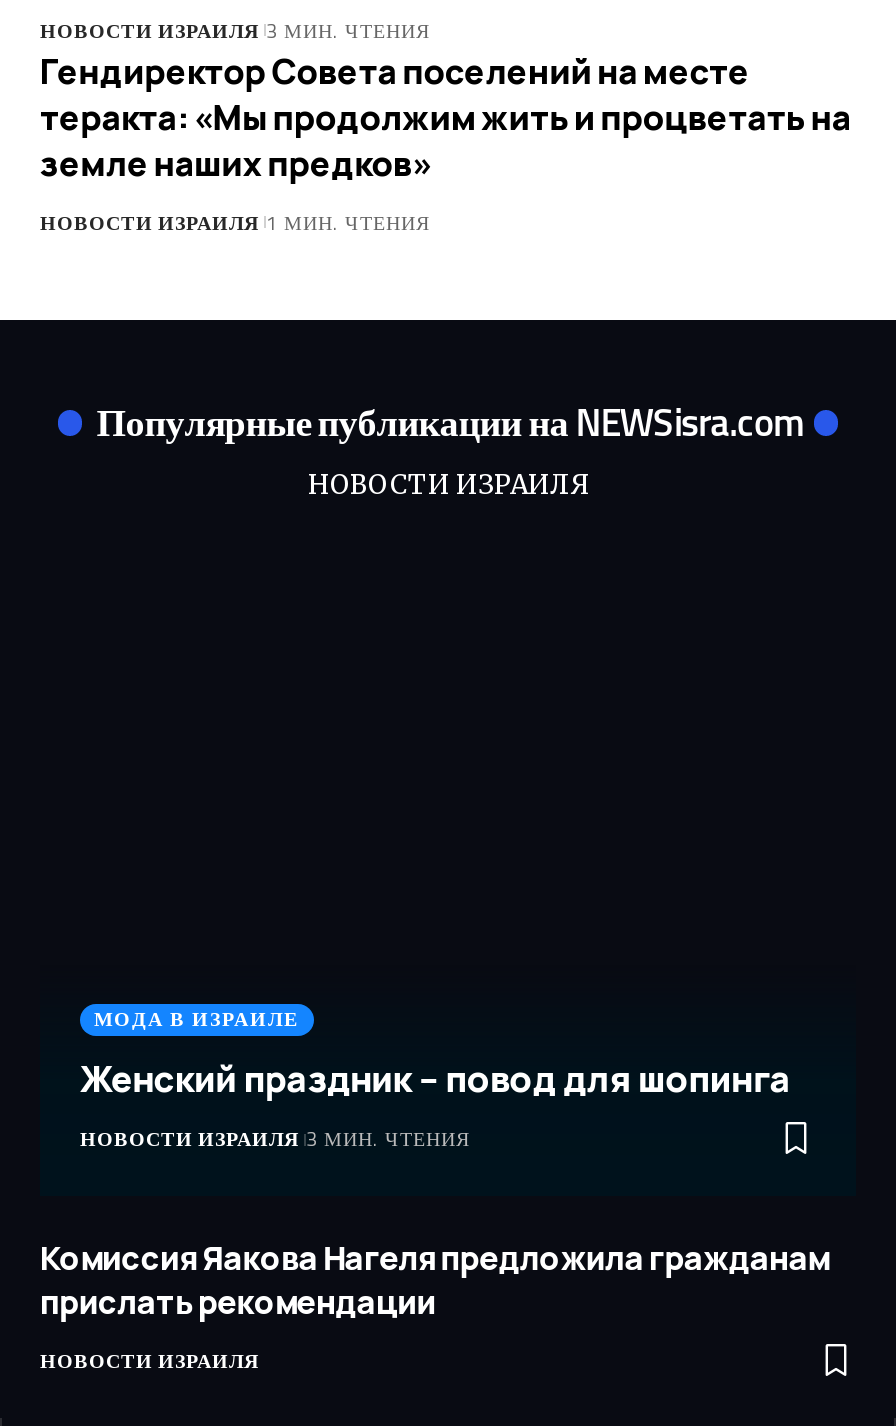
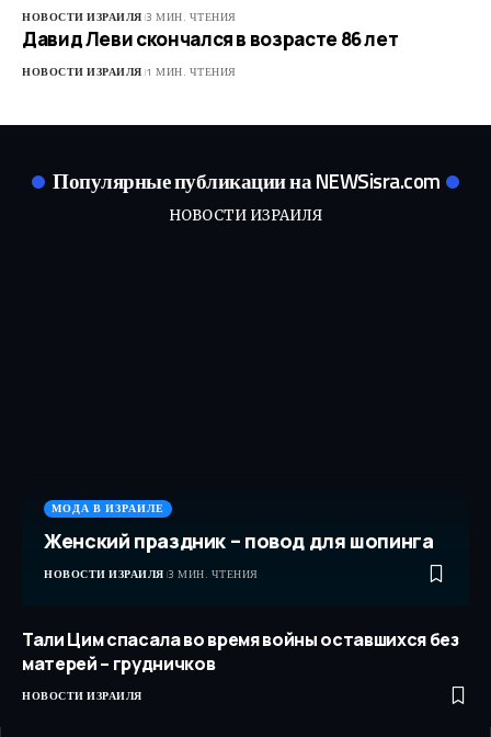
[40,48,851,186] Гендиректор Совета поселений на месте | теракта: «Мы продолжим жить и процветать на | земле наших предков» -> [22,26,398,52] Давид Леви скончался в возрасте 86 лет
[40,1237,829,1325] Комиссия Яакова Нагеля предложила гражданам | прислать рекомендации -> [22,628,459,676] Тали Цим спасала во время войны оставшихся без | матерей – грудничков

